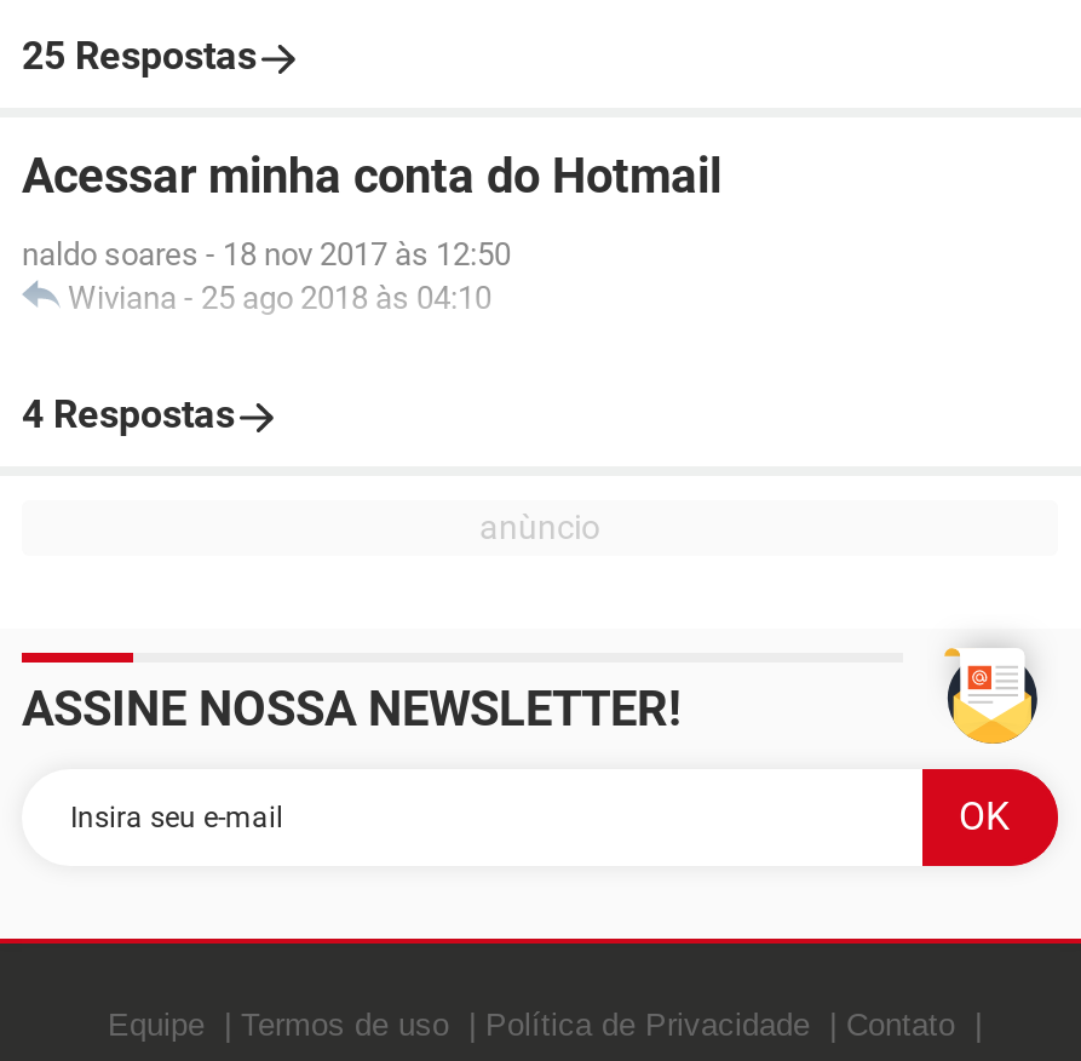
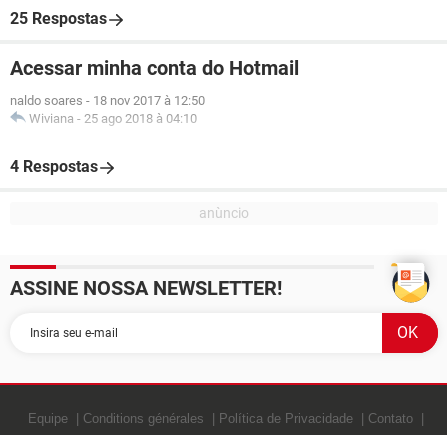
[22,236,511,273] naldo soares - 18 nov 2017 às 12:50 -> [10,93,205,108] naldo soares - 18 nov 2017 à 12:50
[68,280,491,316] Wiviana - 25 ago 2018 às 04:10 -> [29,111,197,126] Wiviana - 25 ago 2018 à 04:10
[241,1006,449,1043] Termos de uso -> [83,411,204,426] Conditions générales

